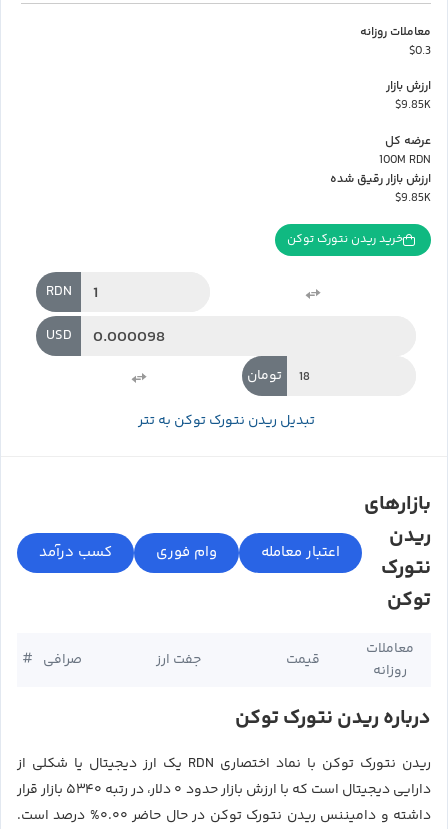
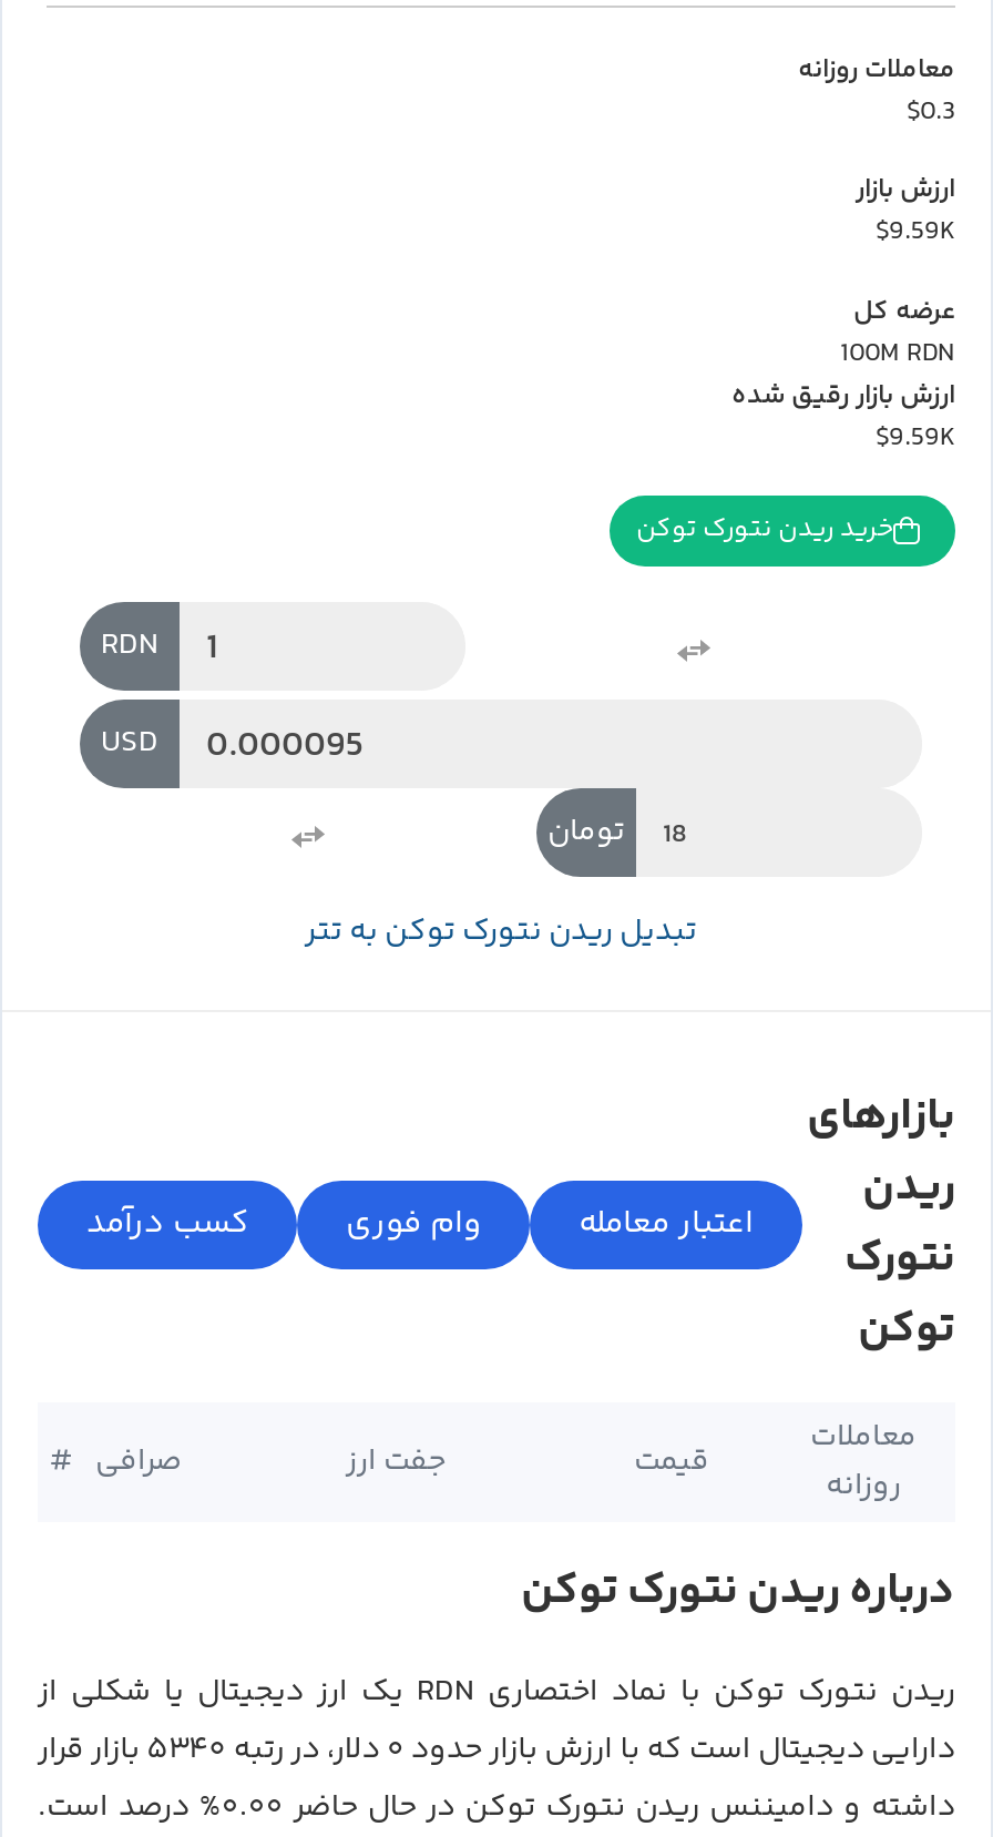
[395,96,431,115] $9.85K -> [876,213,955,255] $9.59K
[395,189,431,208] $9.85K -> [876,418,955,460] $9.59K

